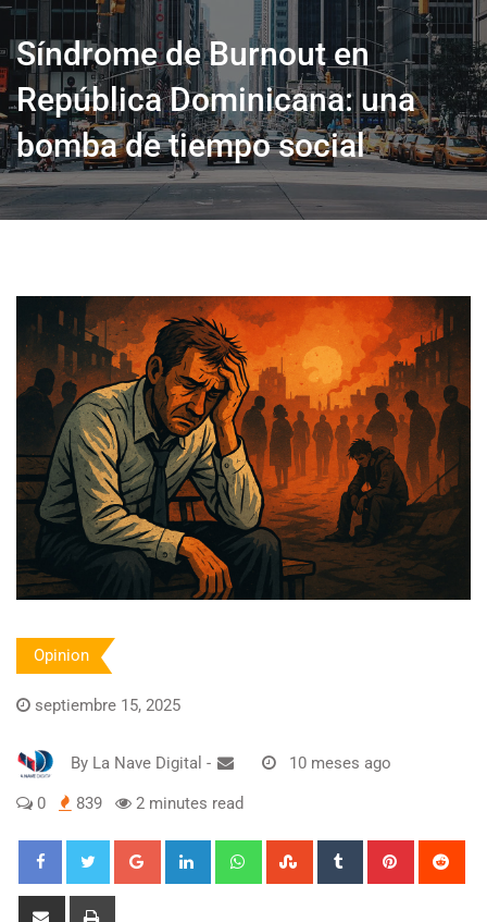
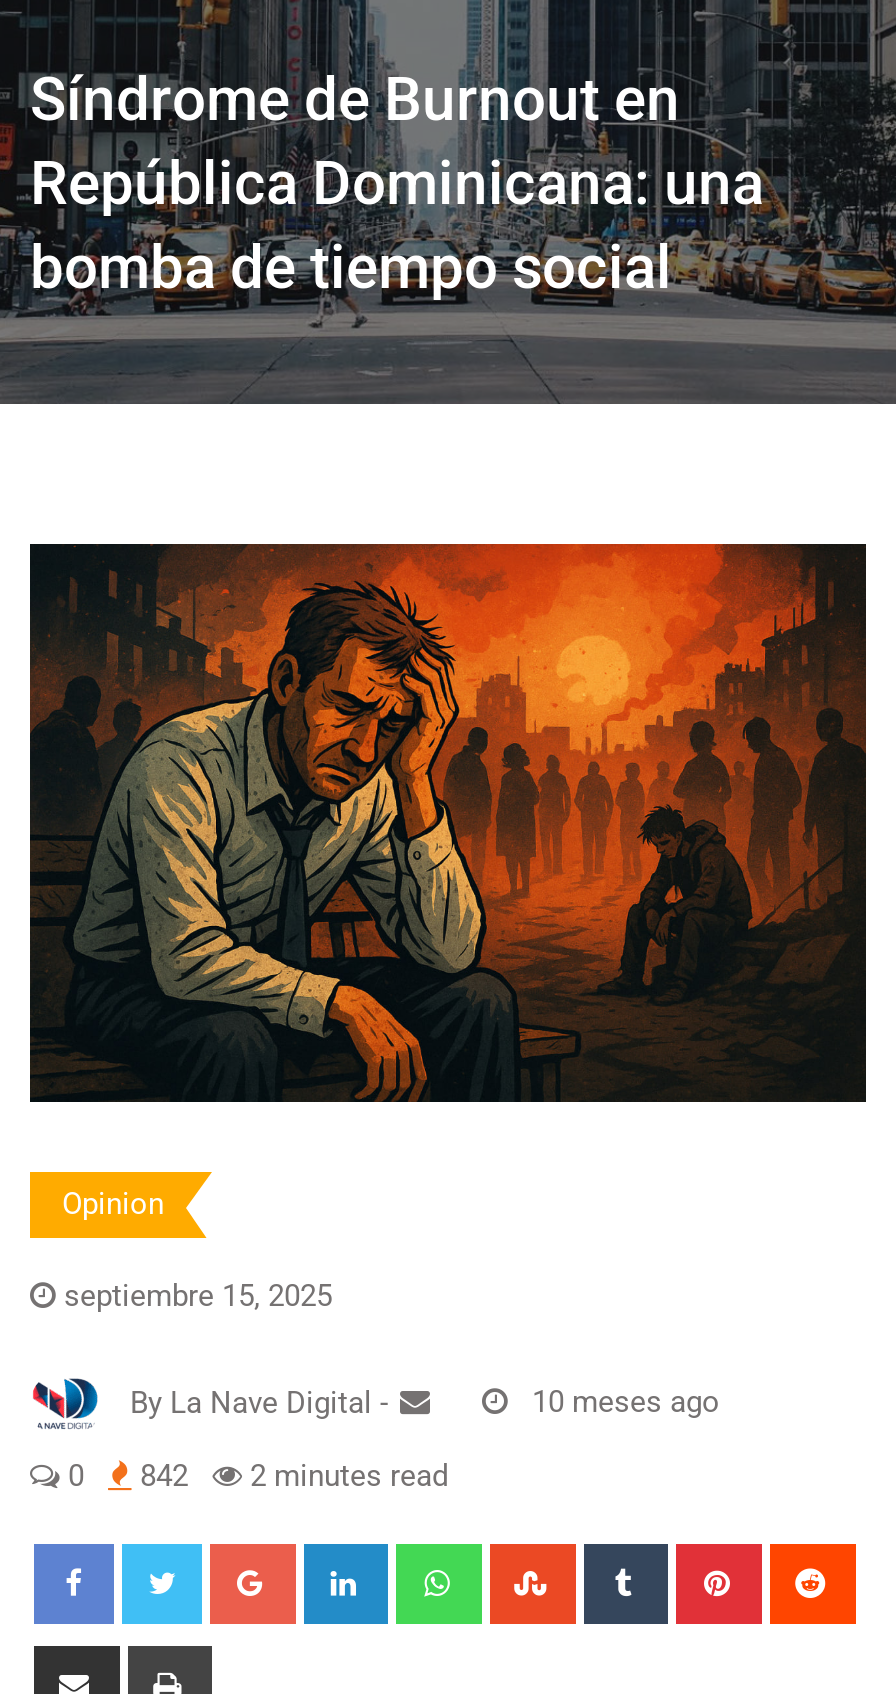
[33,793,243,813] 0 839 2 minutes read -> [60,1457,448,1493] 0 842 2 minutes read

